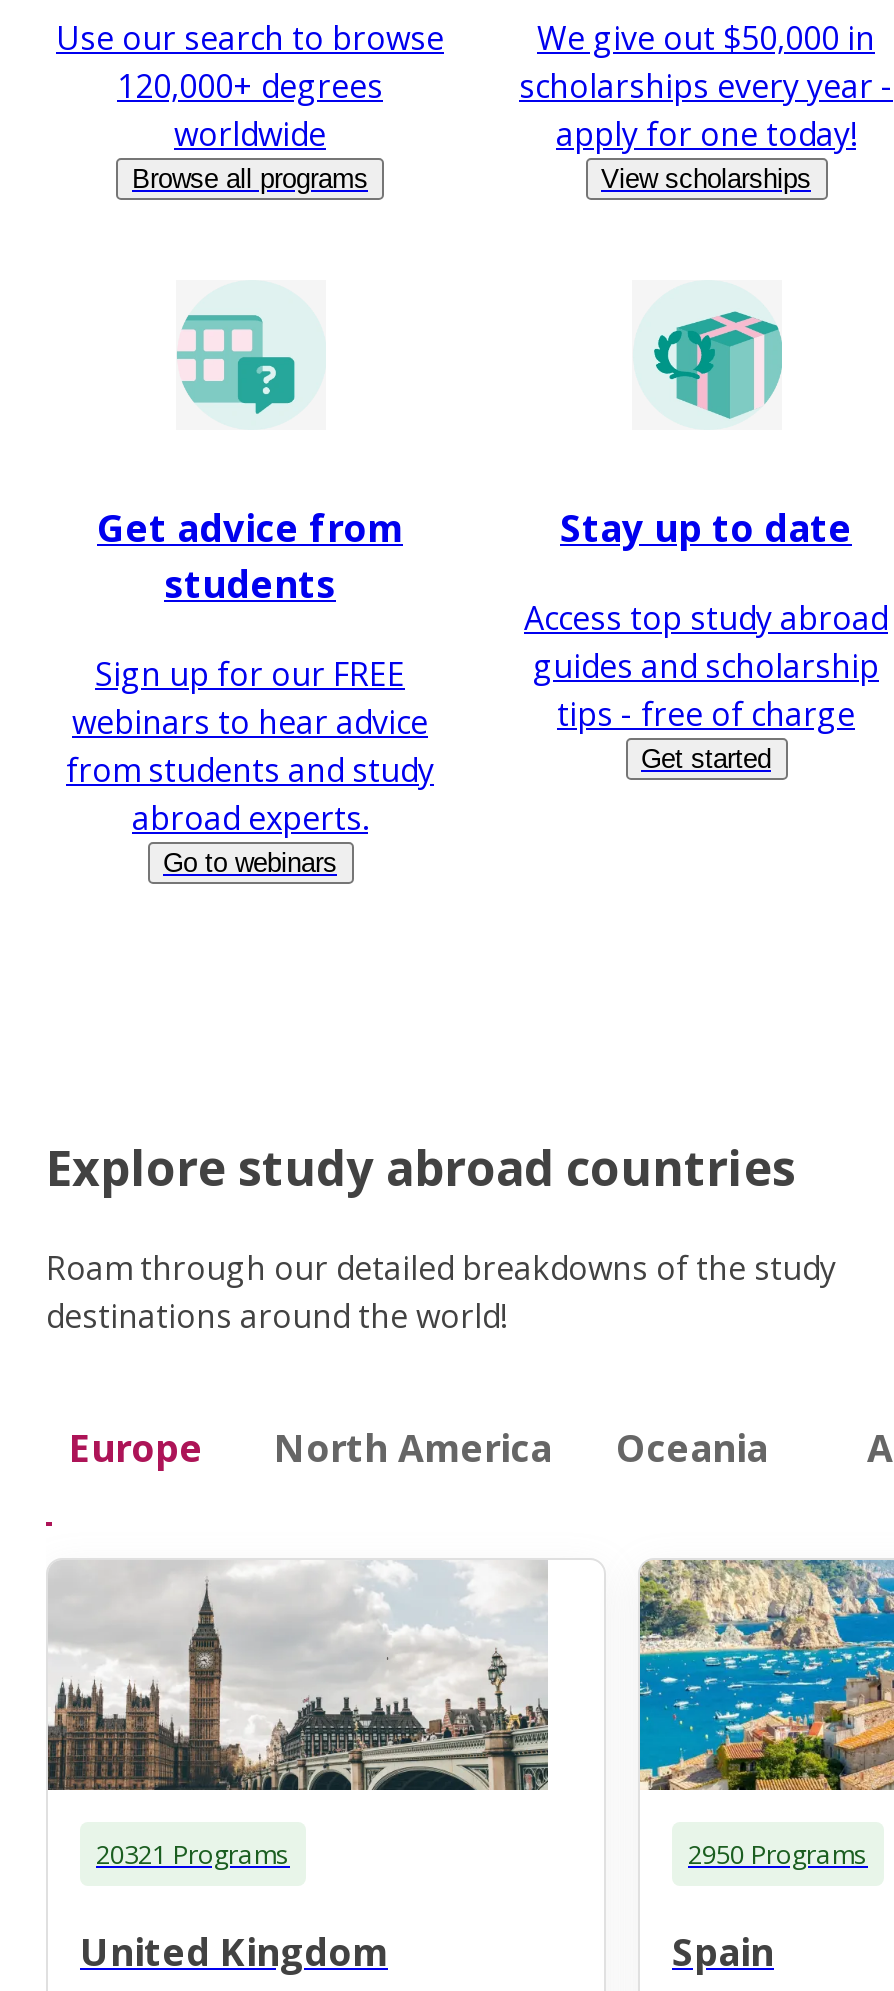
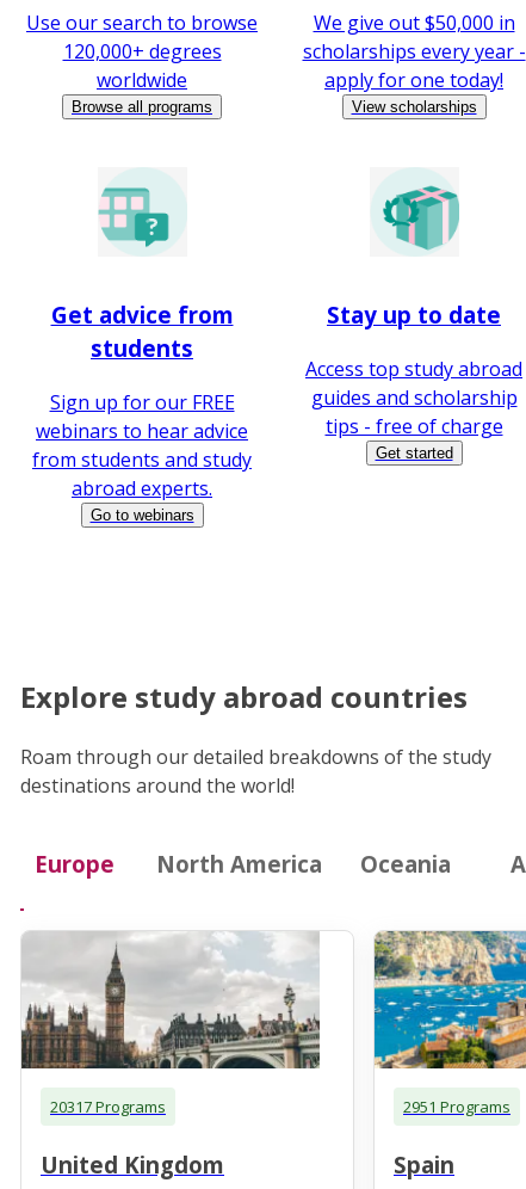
[96,1835,290,1871] 20321 Programs -> [50,1095,166,1117] 20317 Programs
[688,1835,868,1871] 2950 Programs -> [403,1095,510,1117] 2951 Programs

